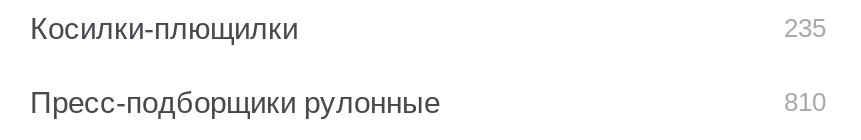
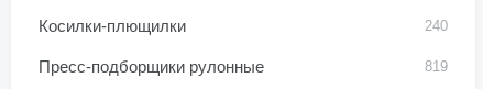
[784,12,826,42] 235 -> [425,18,448,34] 240
[784,86,826,116] 810 -> [425,58,448,75] 819

